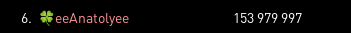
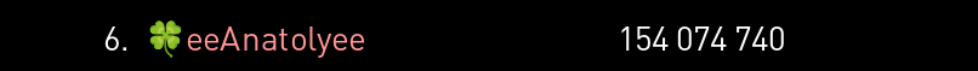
[233,8,302,26] 153 979 997 -> [618,14,785,58] 154 074 740

